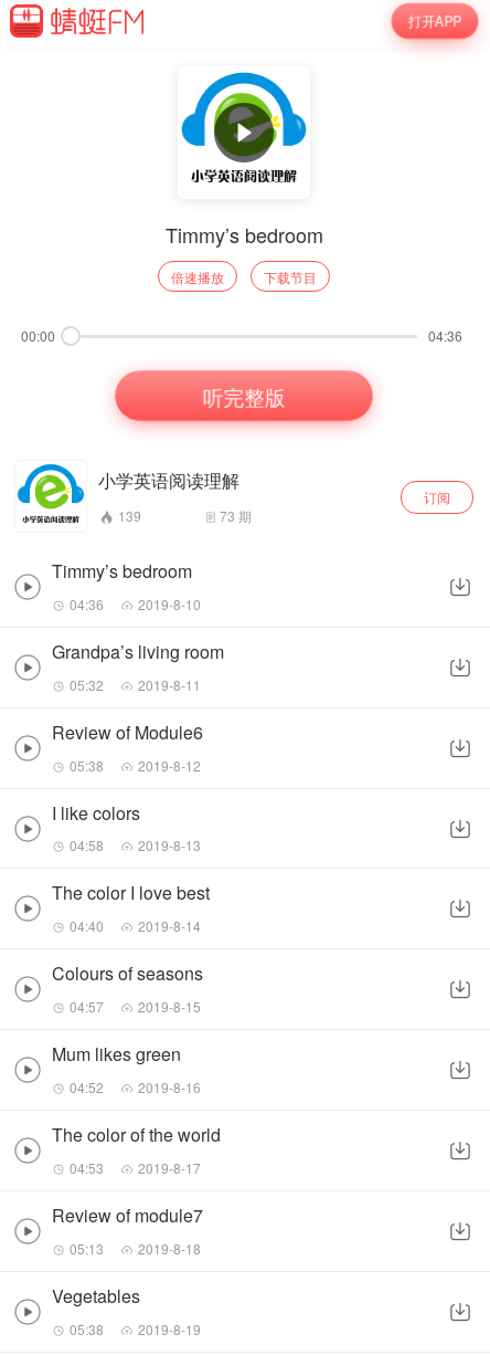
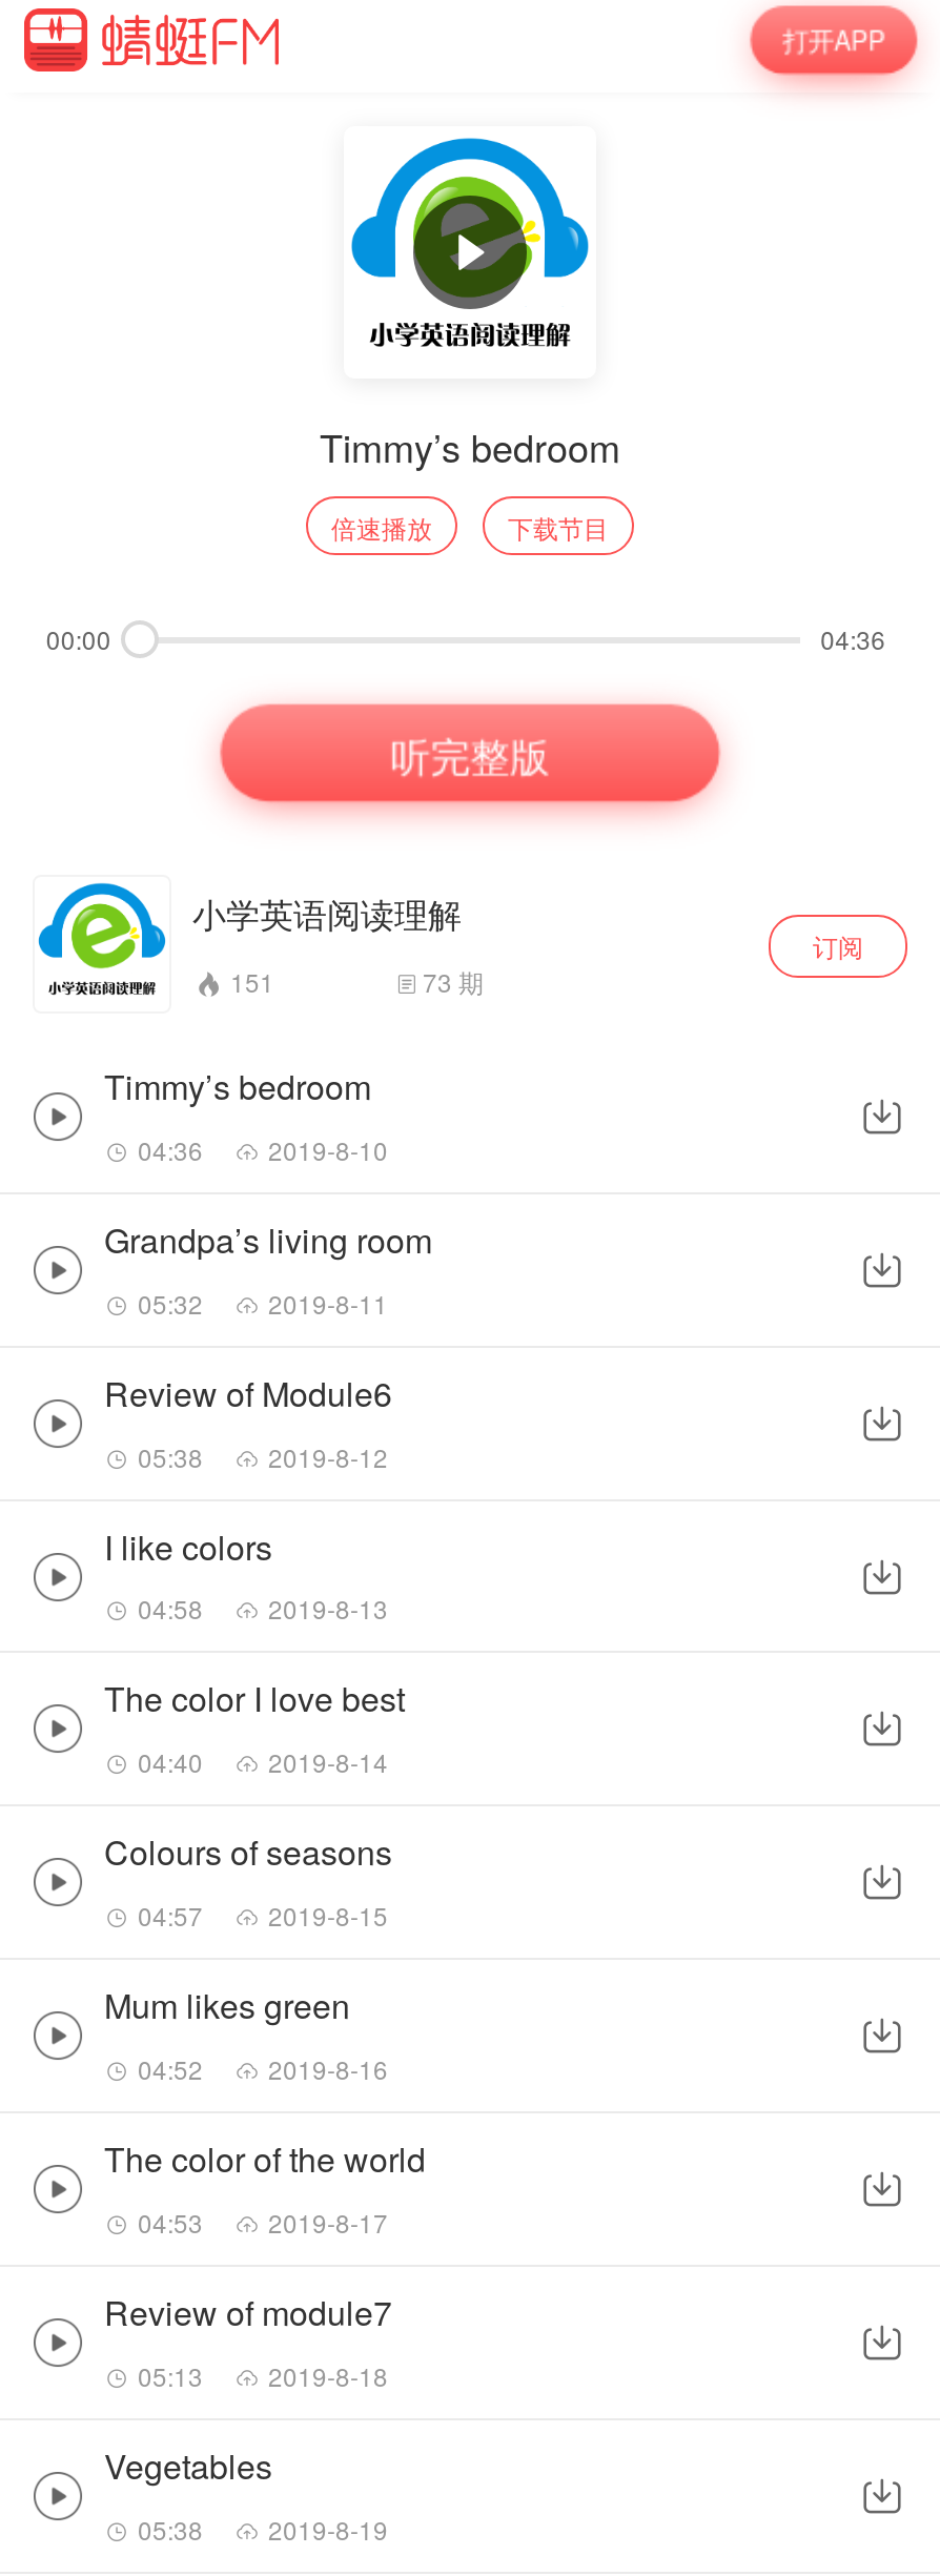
[118,506,141,525] 139 -> [230,963,274,999] 151

